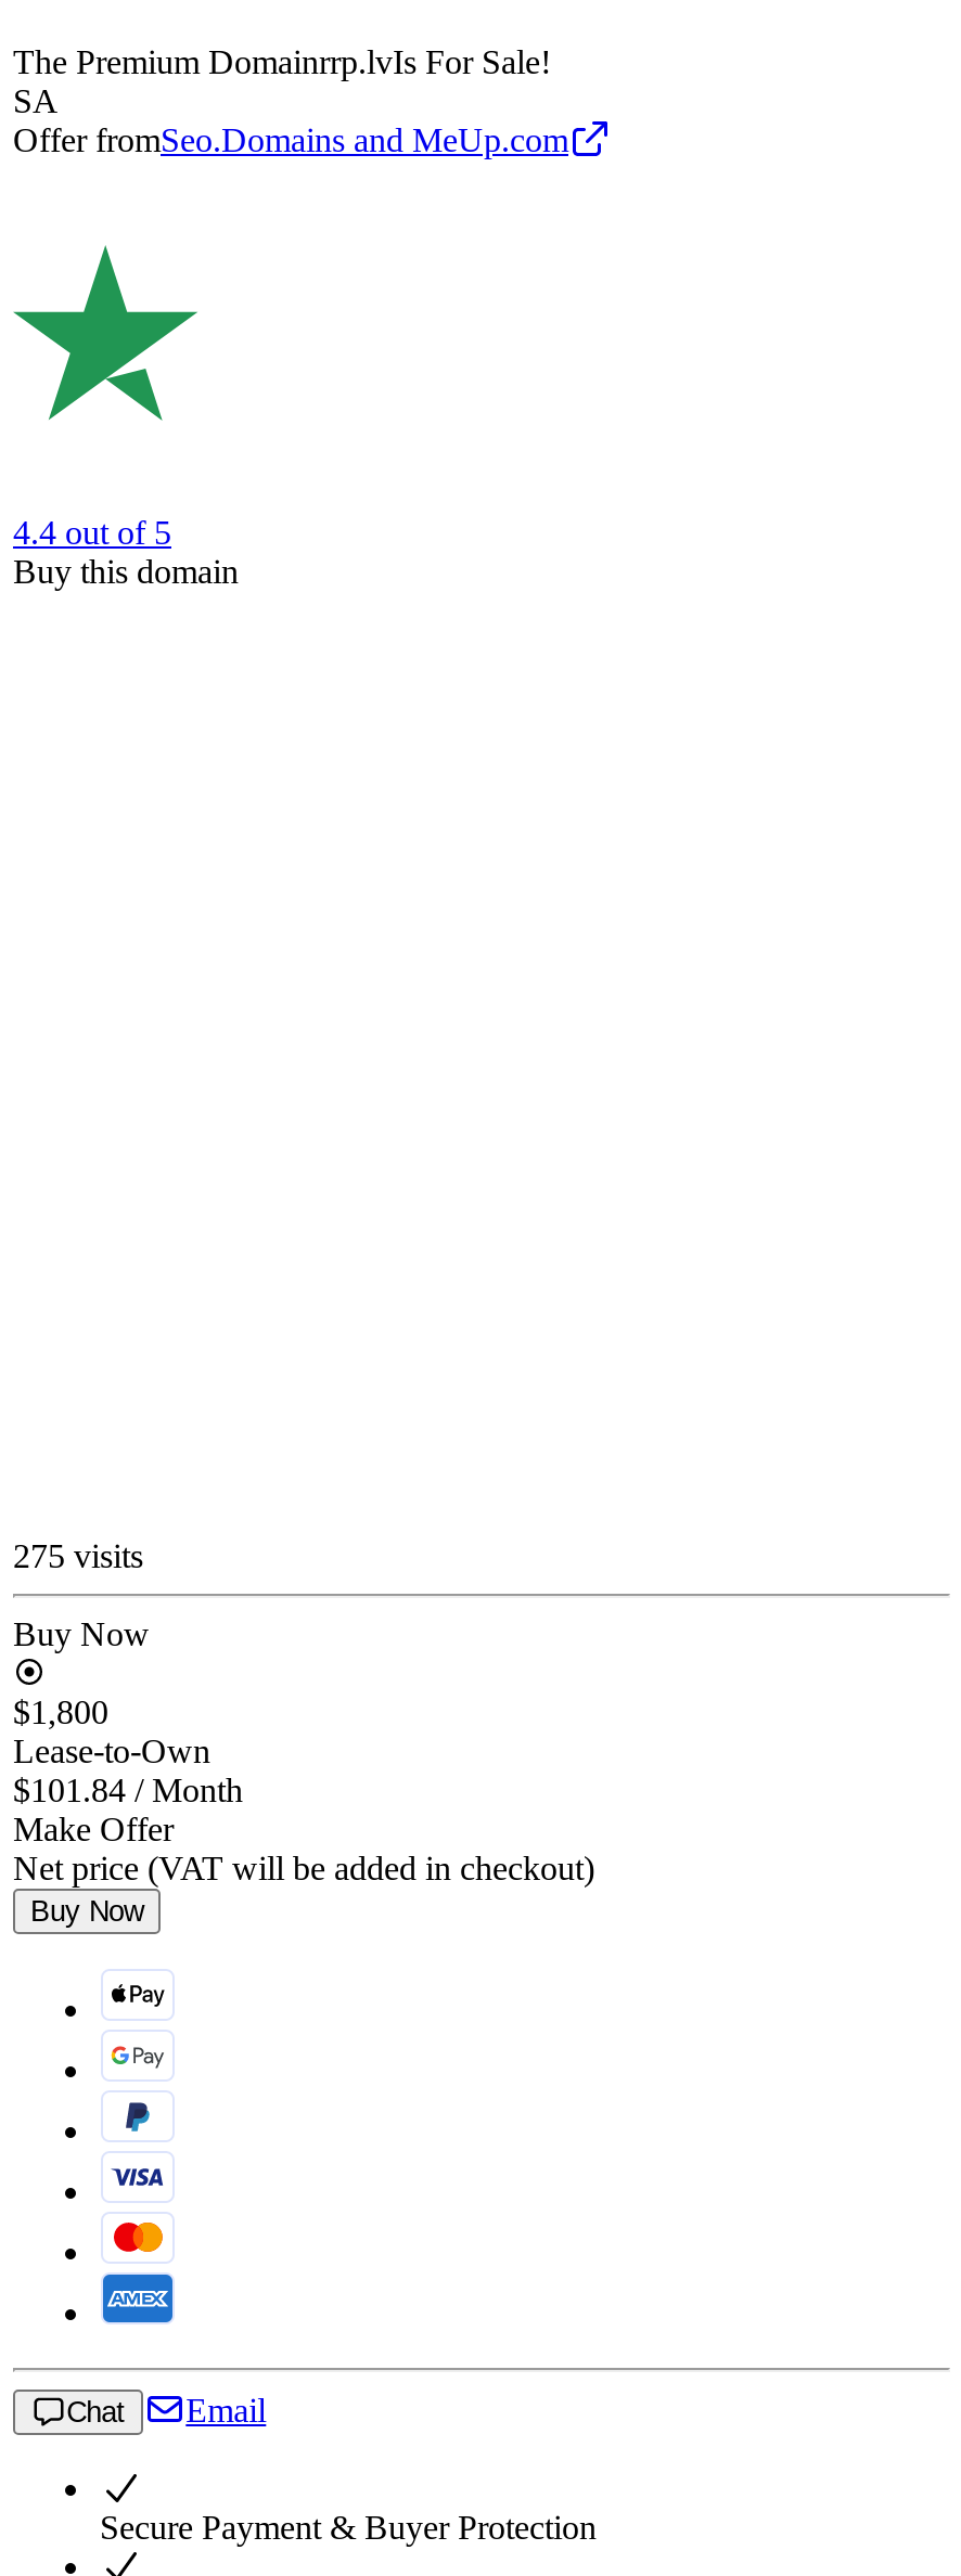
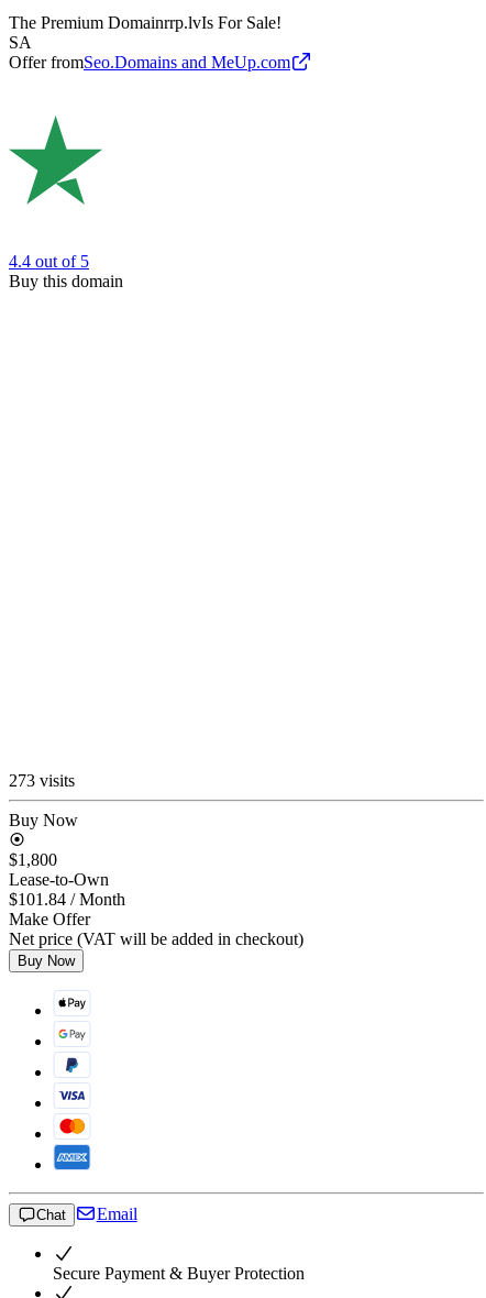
[13,1536,143,1573] 275 visits -> [9,771,75,789] 273 visits

